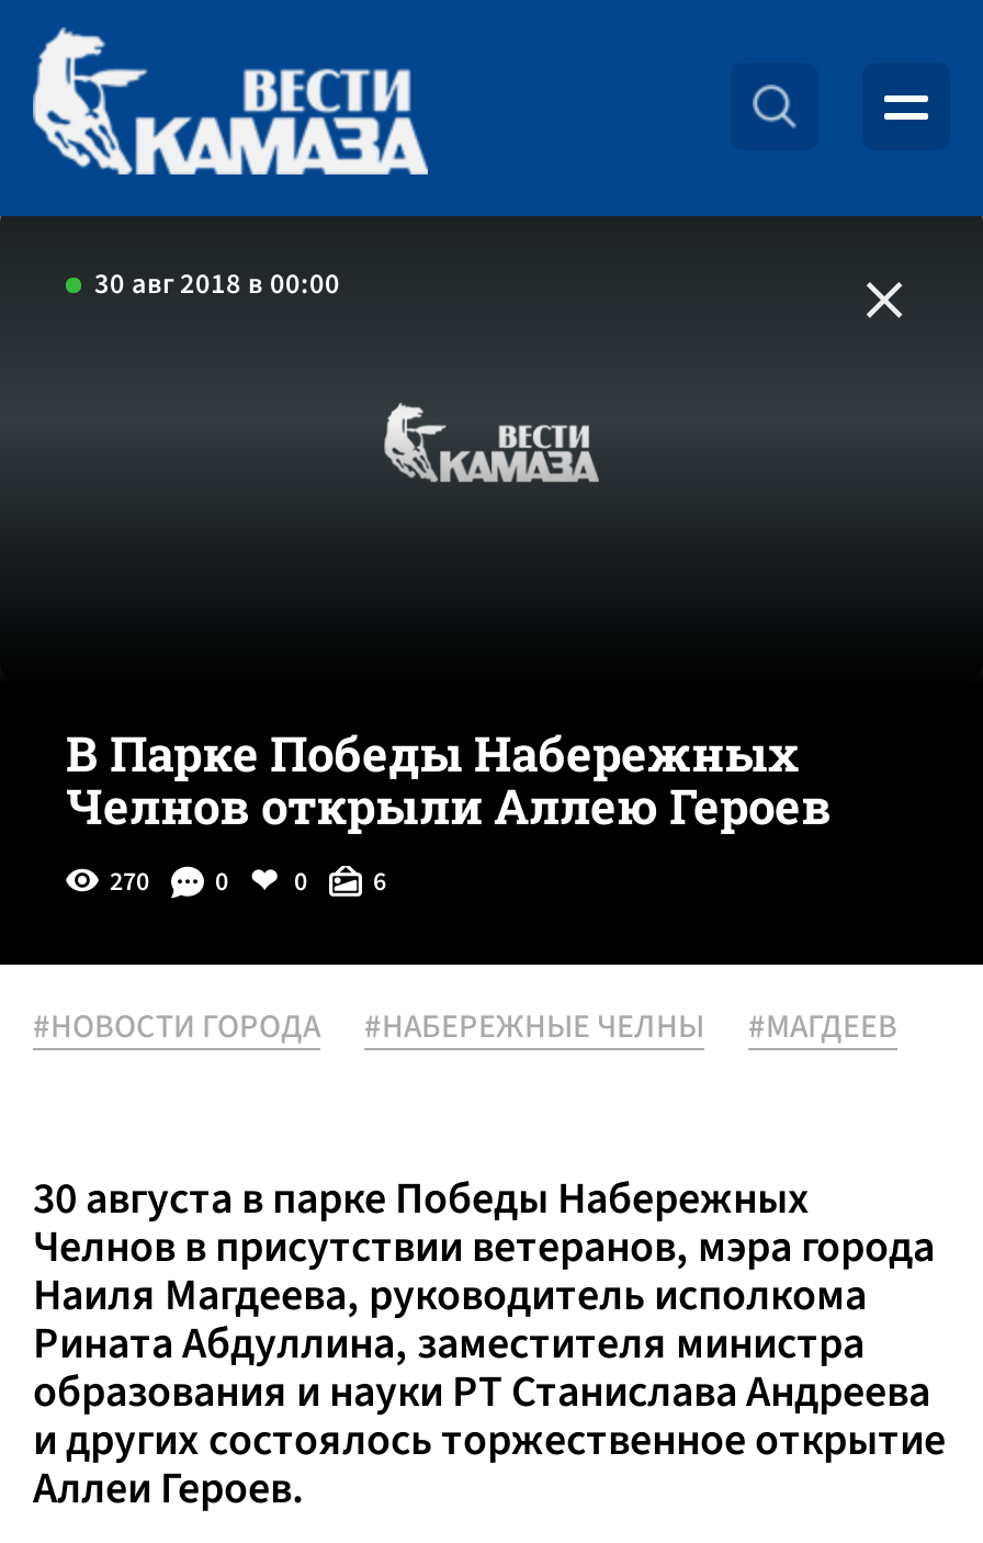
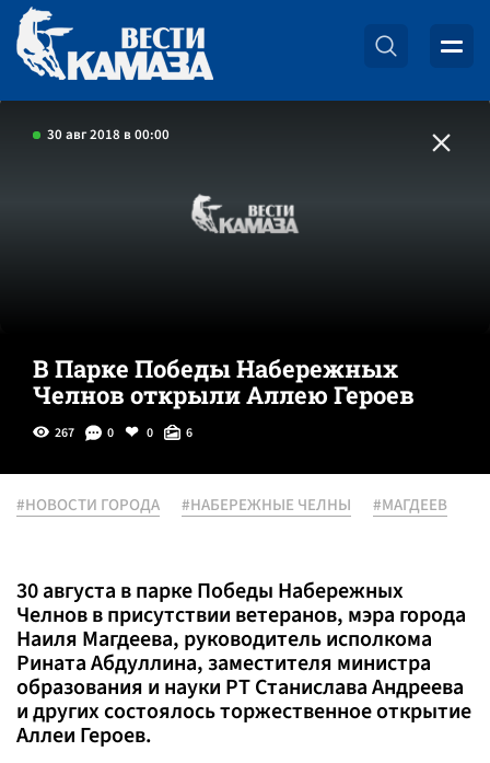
[110,864,386,901] 270 0 0 6 -> [55,424,192,442] 267 0 0 6

